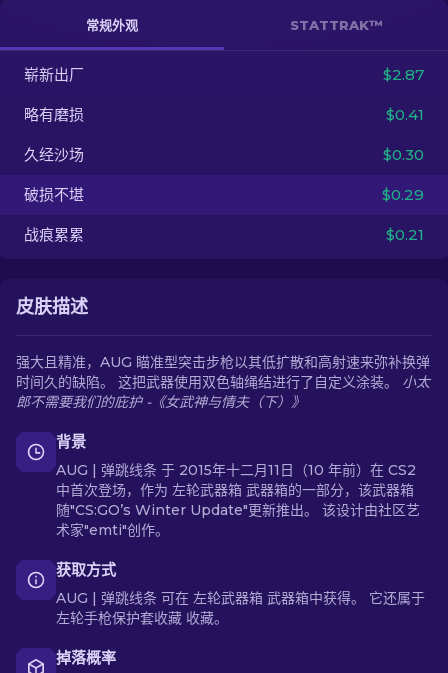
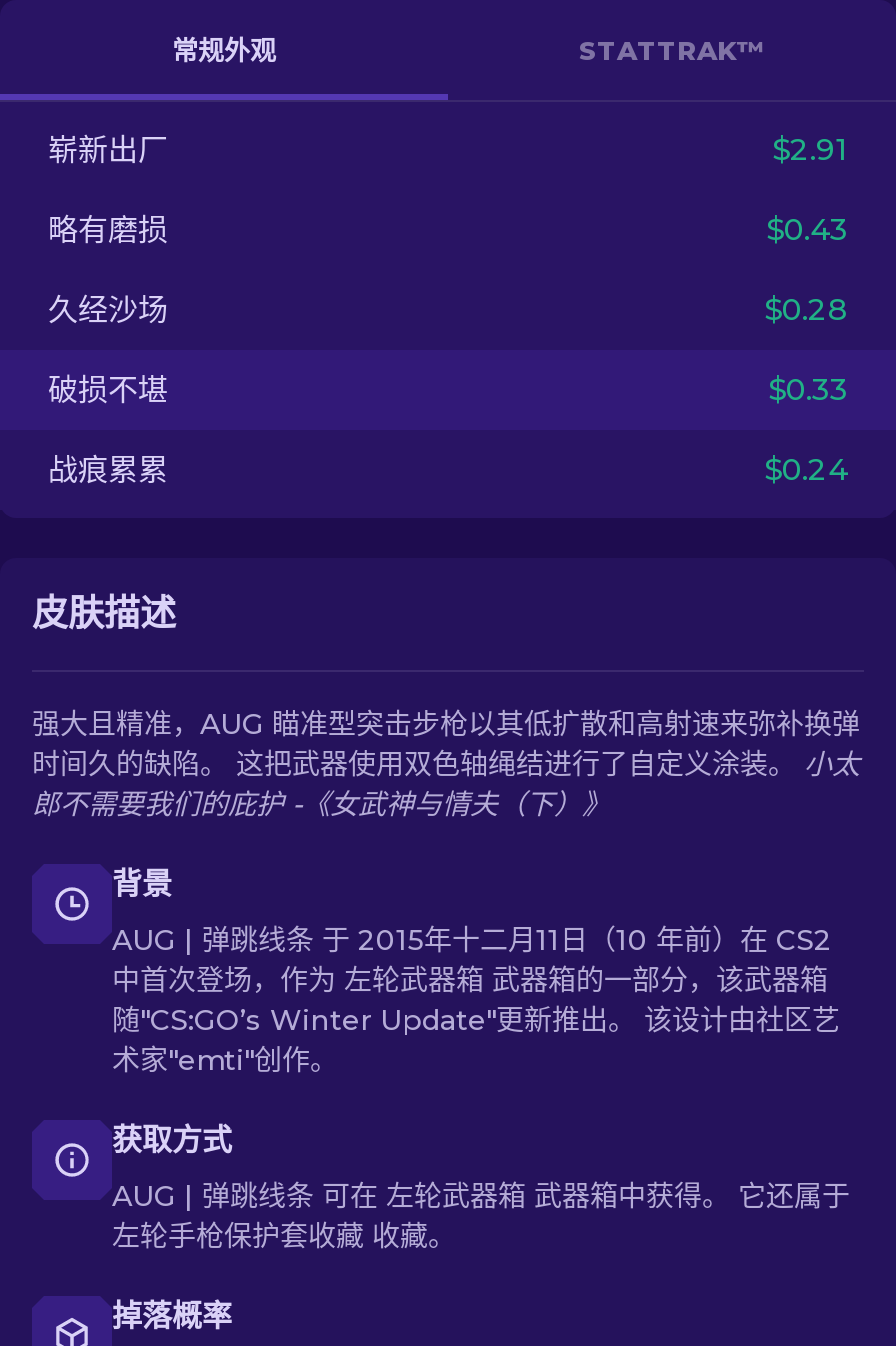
[383,65,424,84] $2.87 -> [772,130,848,168] $2.91
[386,105,424,124] $0.41 -> [766,210,848,248] $0.43
[383,145,424,164] $0.30 -> [764,290,848,328] $0.28
[382,185,424,204] $0.29 -> [768,370,848,408] $0.33
[386,225,424,244] $0.21 -> [764,450,848,488] $0.24

